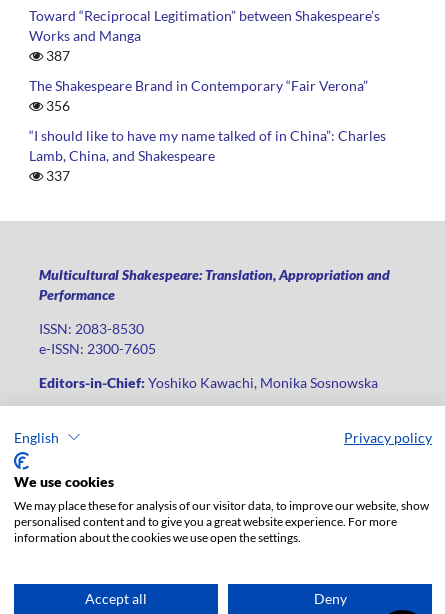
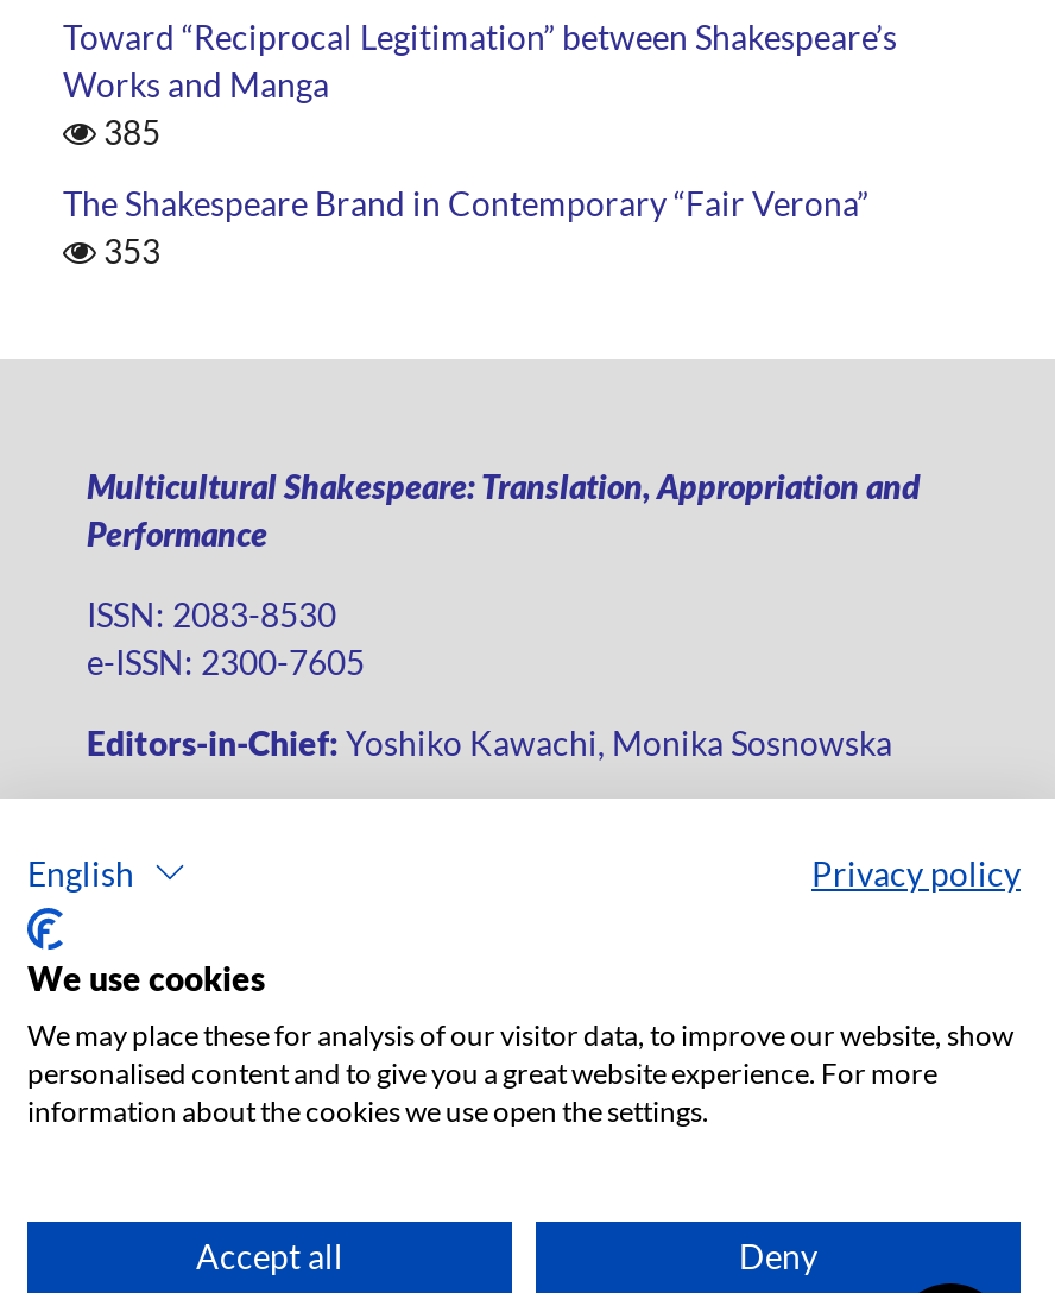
[43,47,70,64] 387 -> [96,112,160,153] 385
[29,97,386,184] 356 | “I should like to have my name talked of in China”: Charles | Lamb, China, and Shakespeare | 337 -> [96,231,160,272] 353

